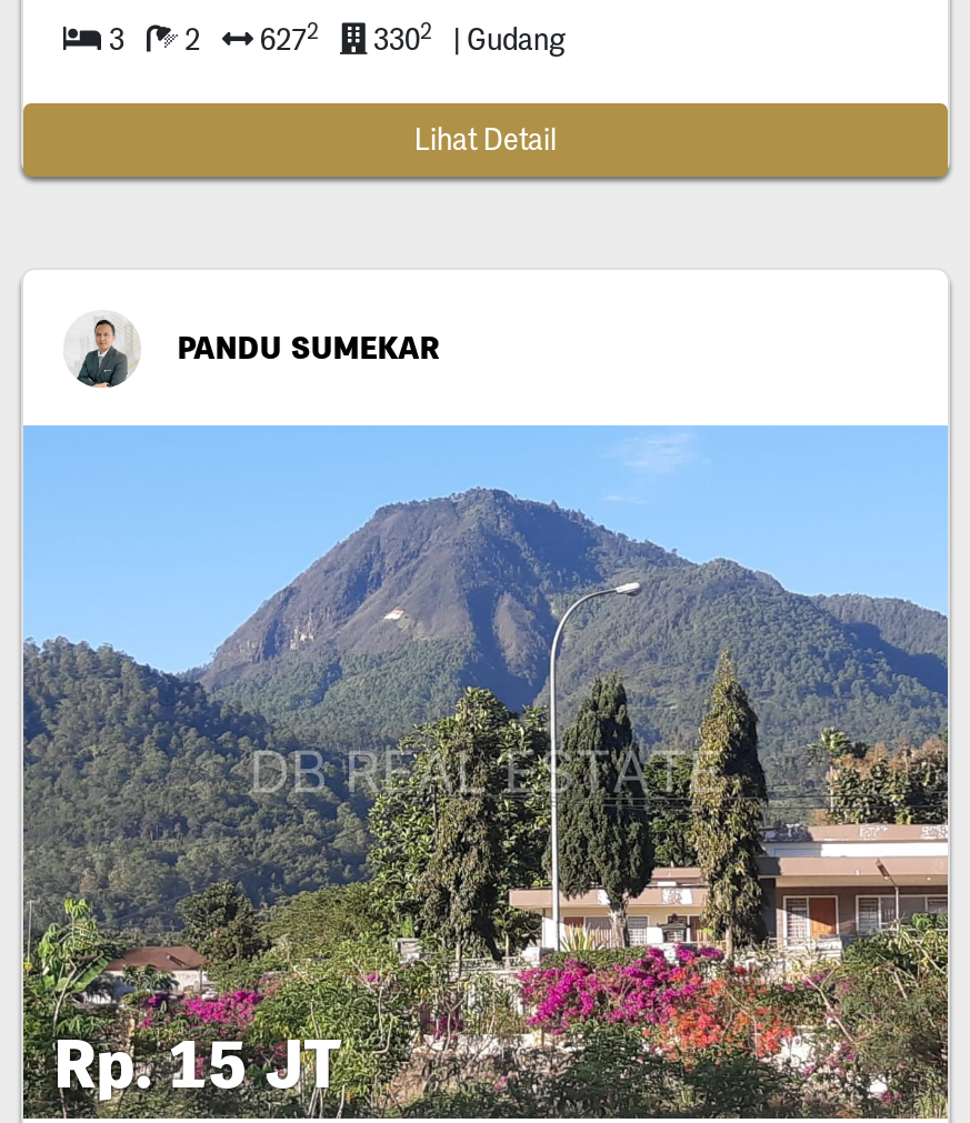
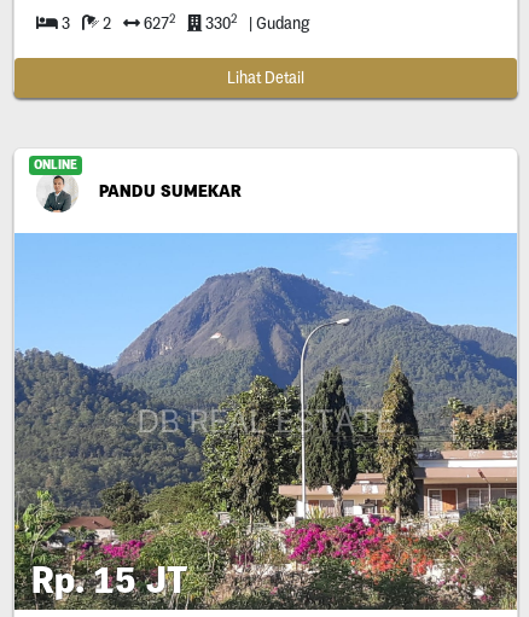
none -> [34,157,78,172] ONLINE

